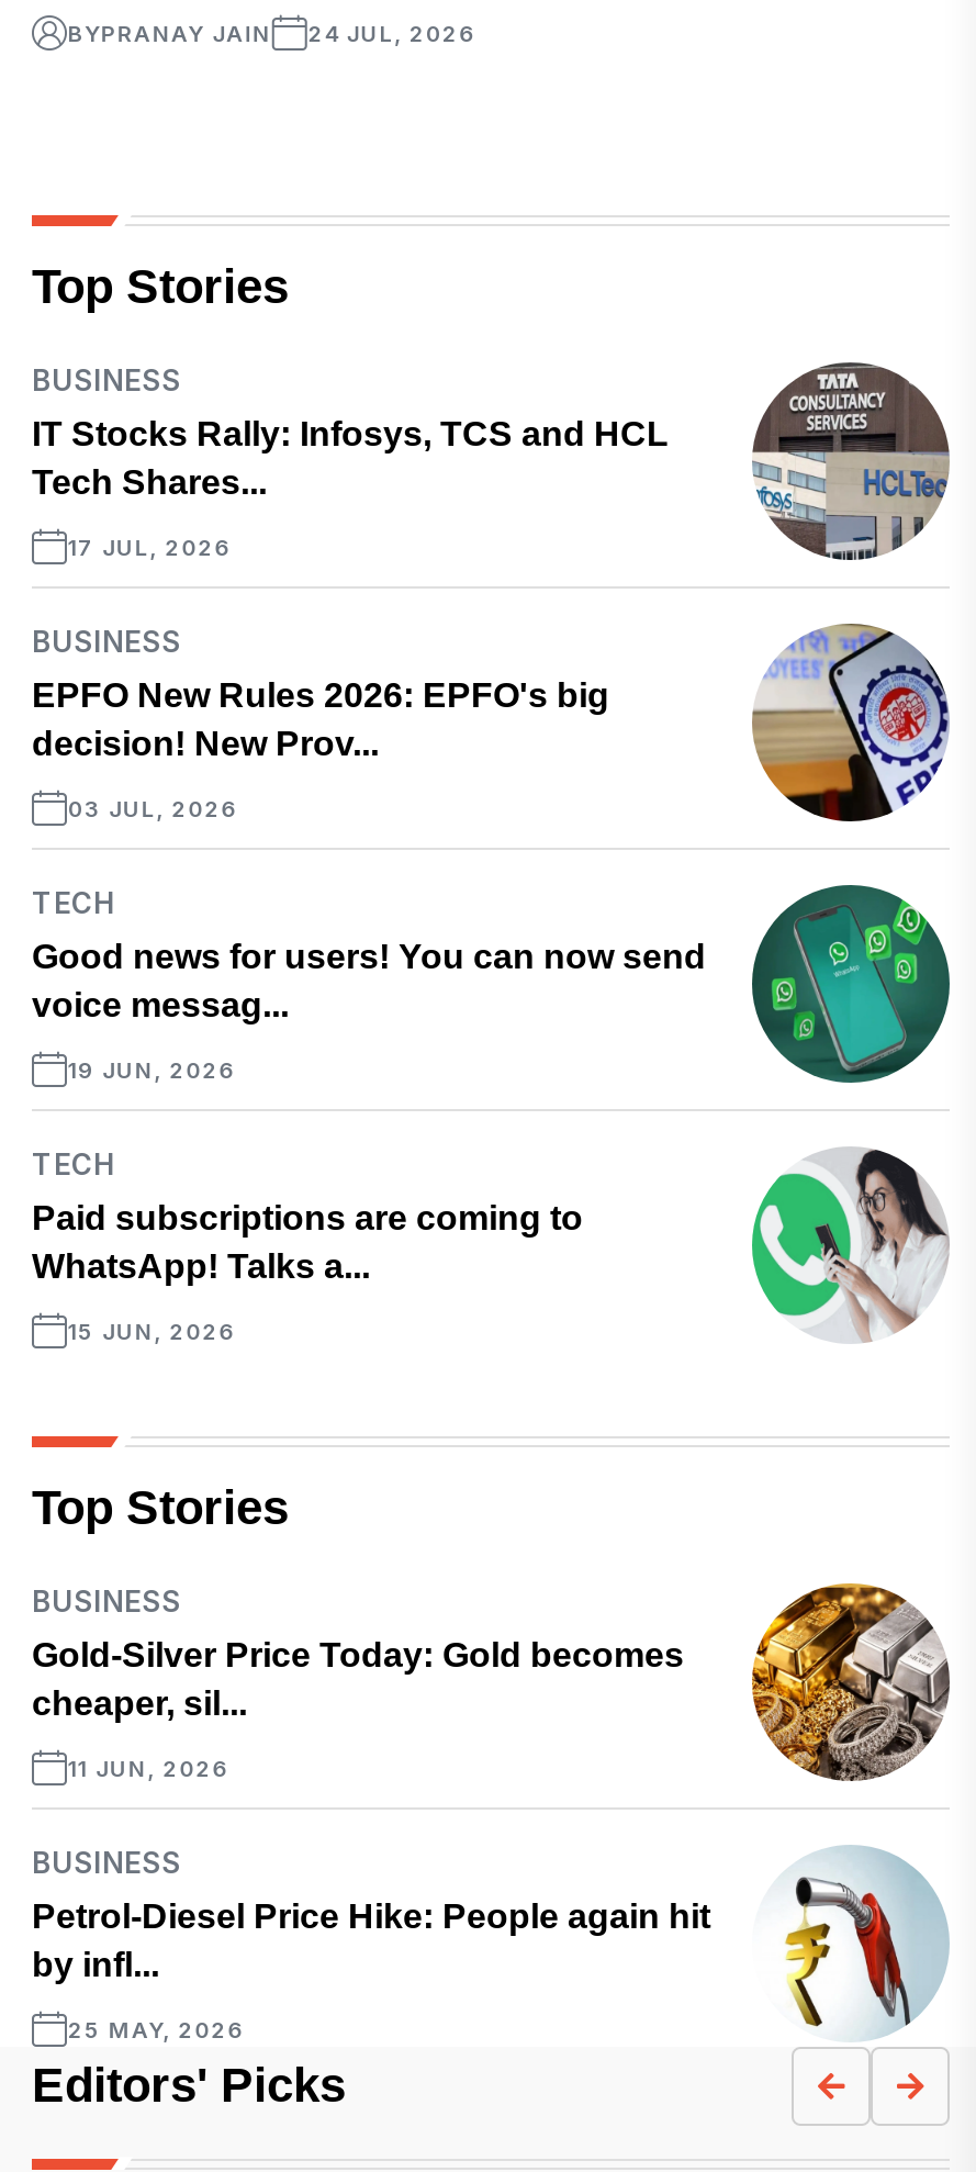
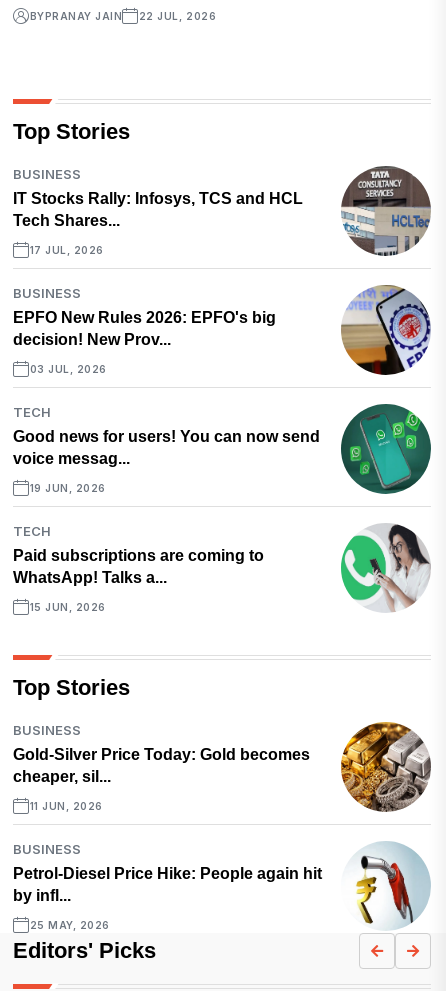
[68,19,476,45] BYPRANAY JAIN 24 JUL, 2026 -> [29,10,216,22] BYPRANAY JAIN 22 JUL, 2026

